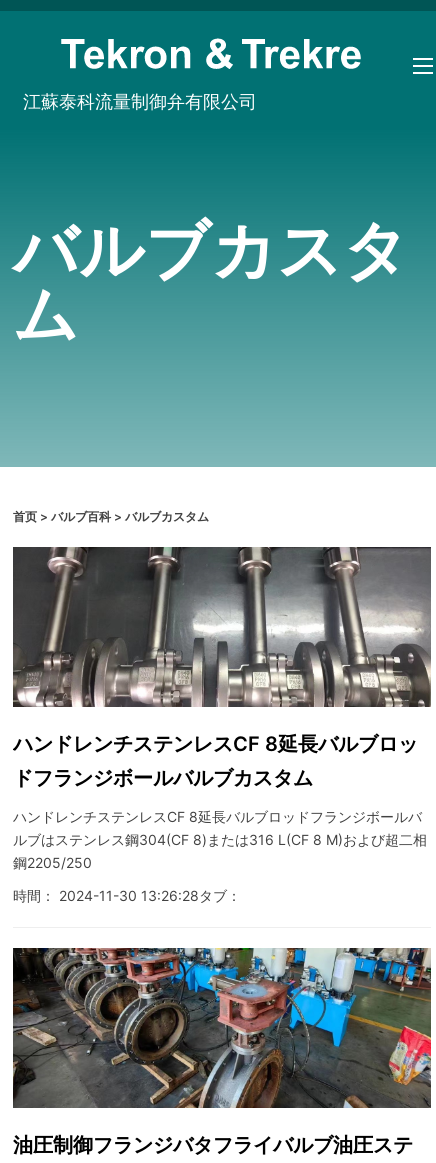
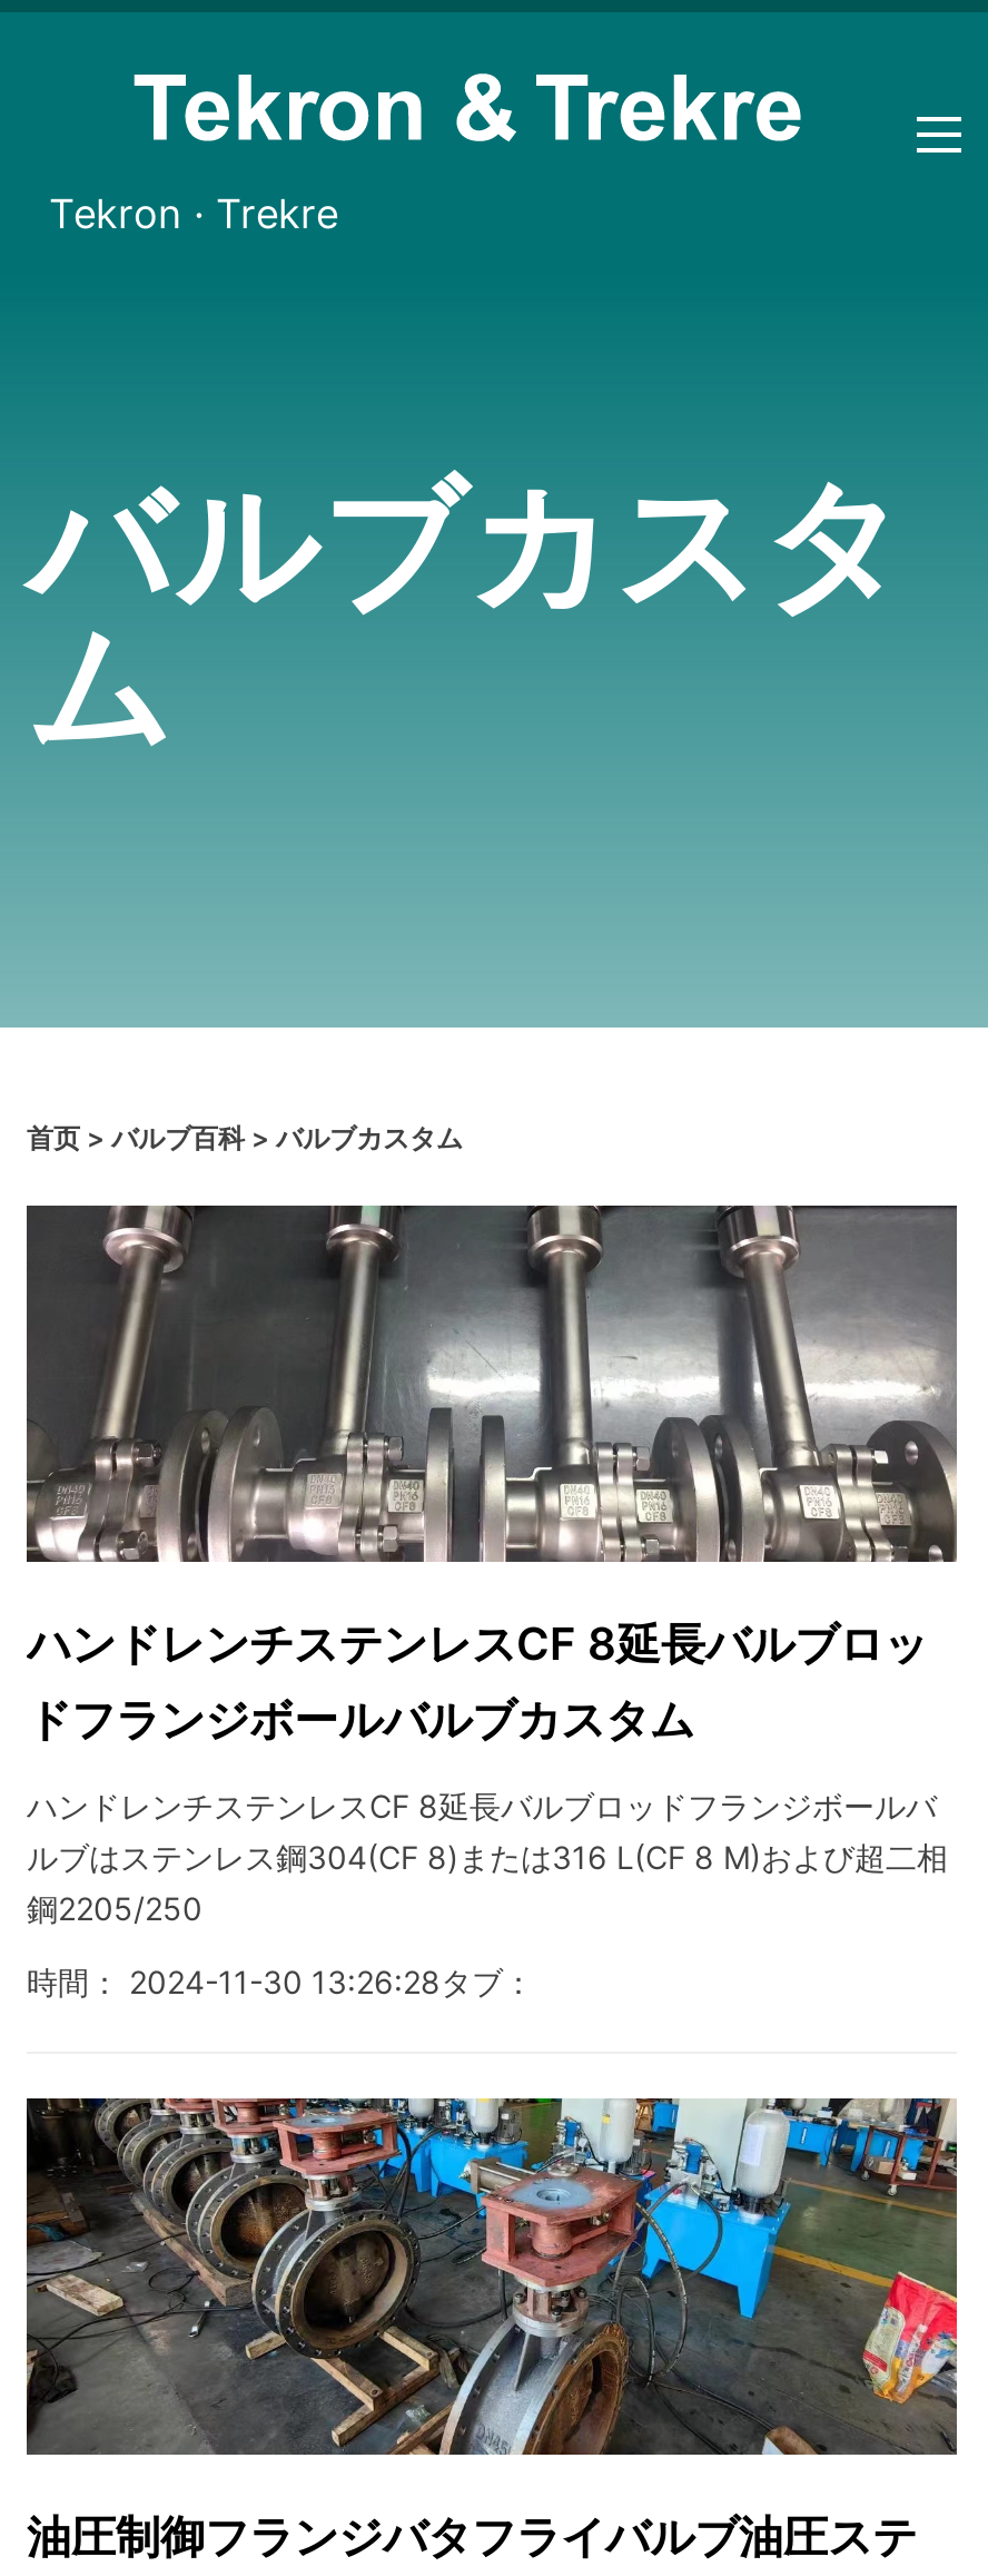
[23,91,257,112] 江蘇泰科流量制御弁有限公司 -> [49,190,338,237] Tekron · Trekre

